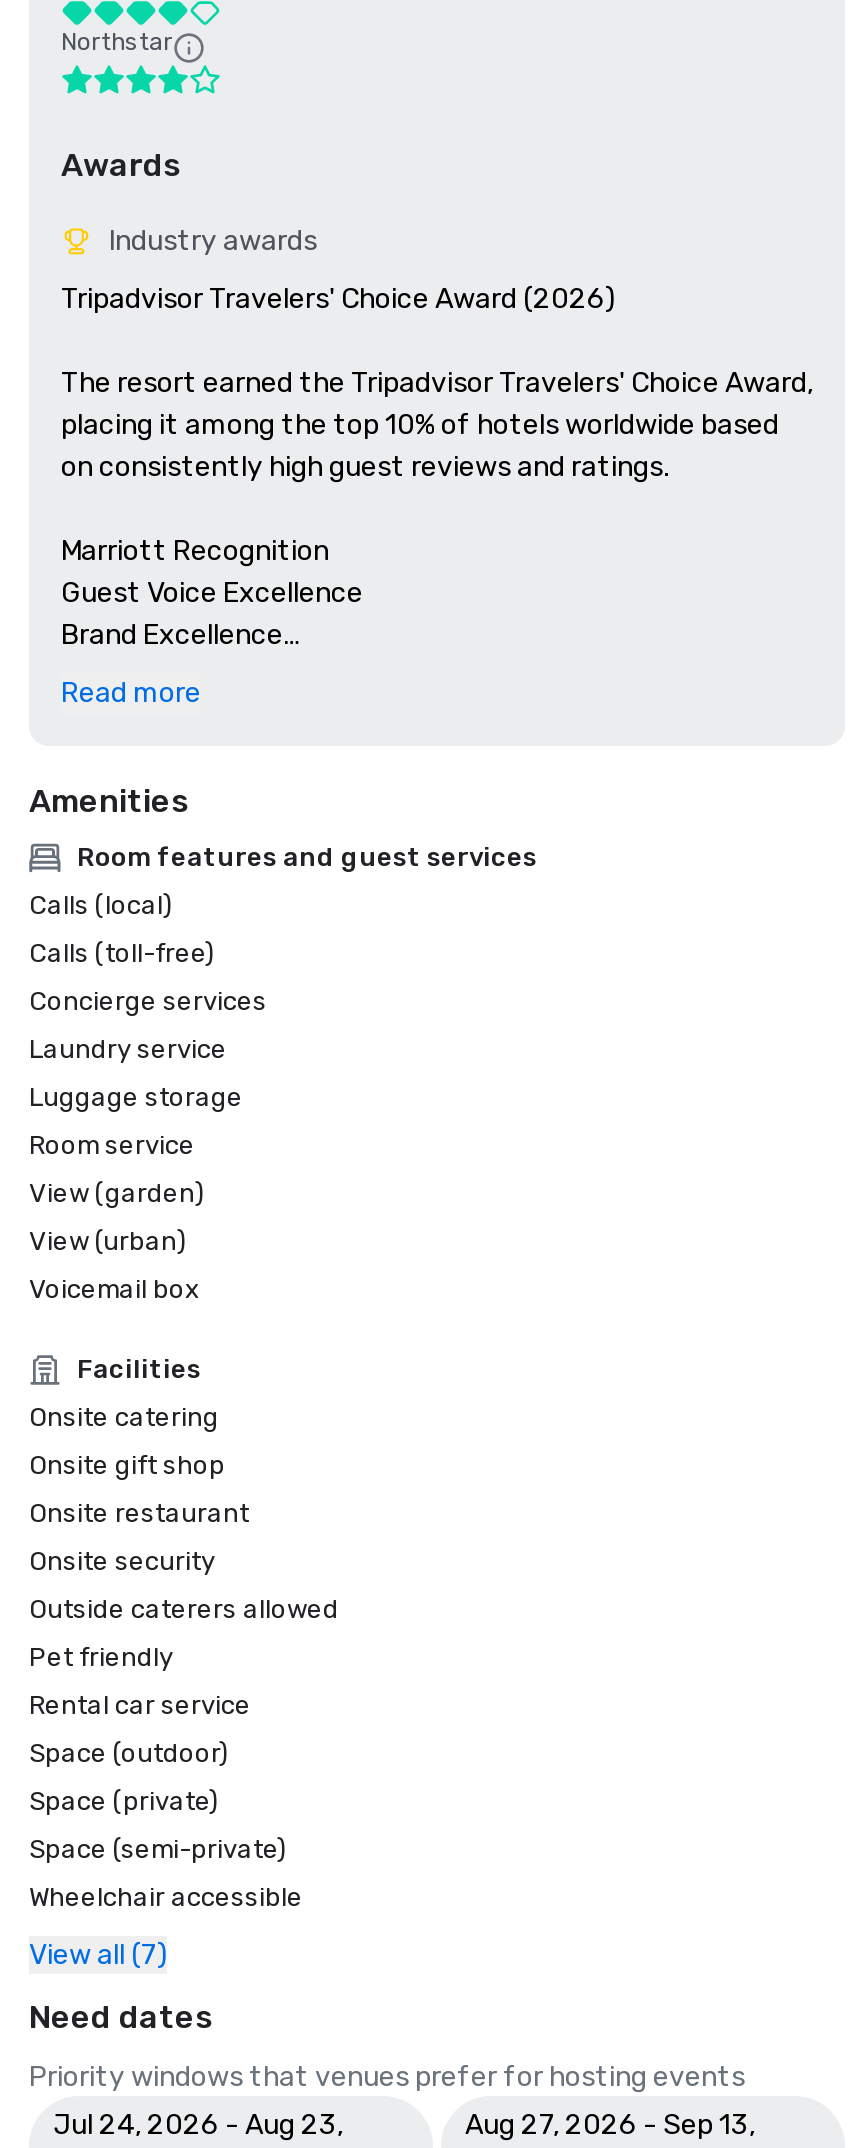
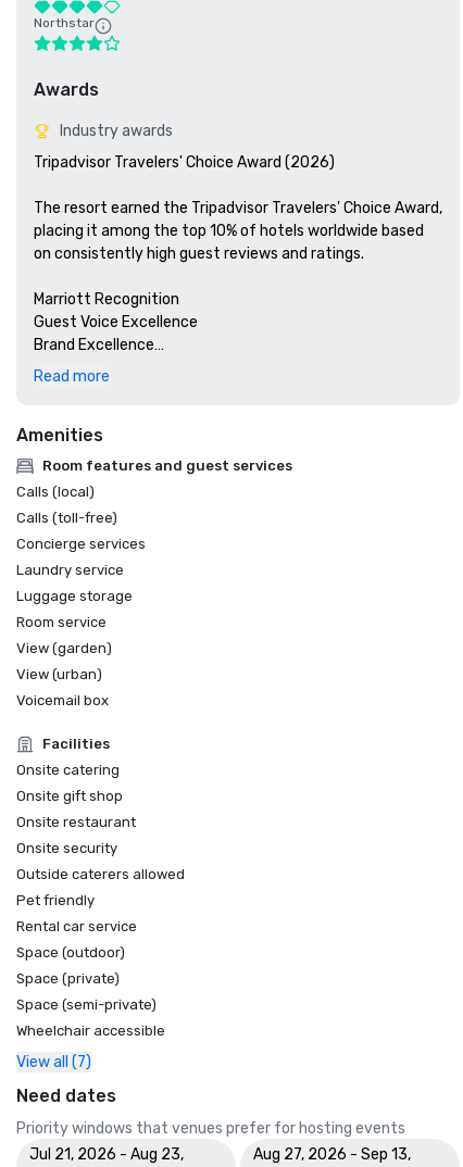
[53,2108,343,2142] Jul 24, 2026 - Aug 23, -> [29,1145,184,1164] Jul 21, 2026 - Aug 23,

